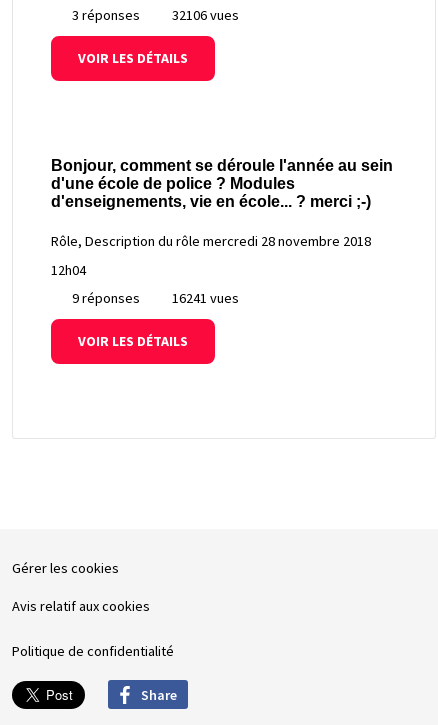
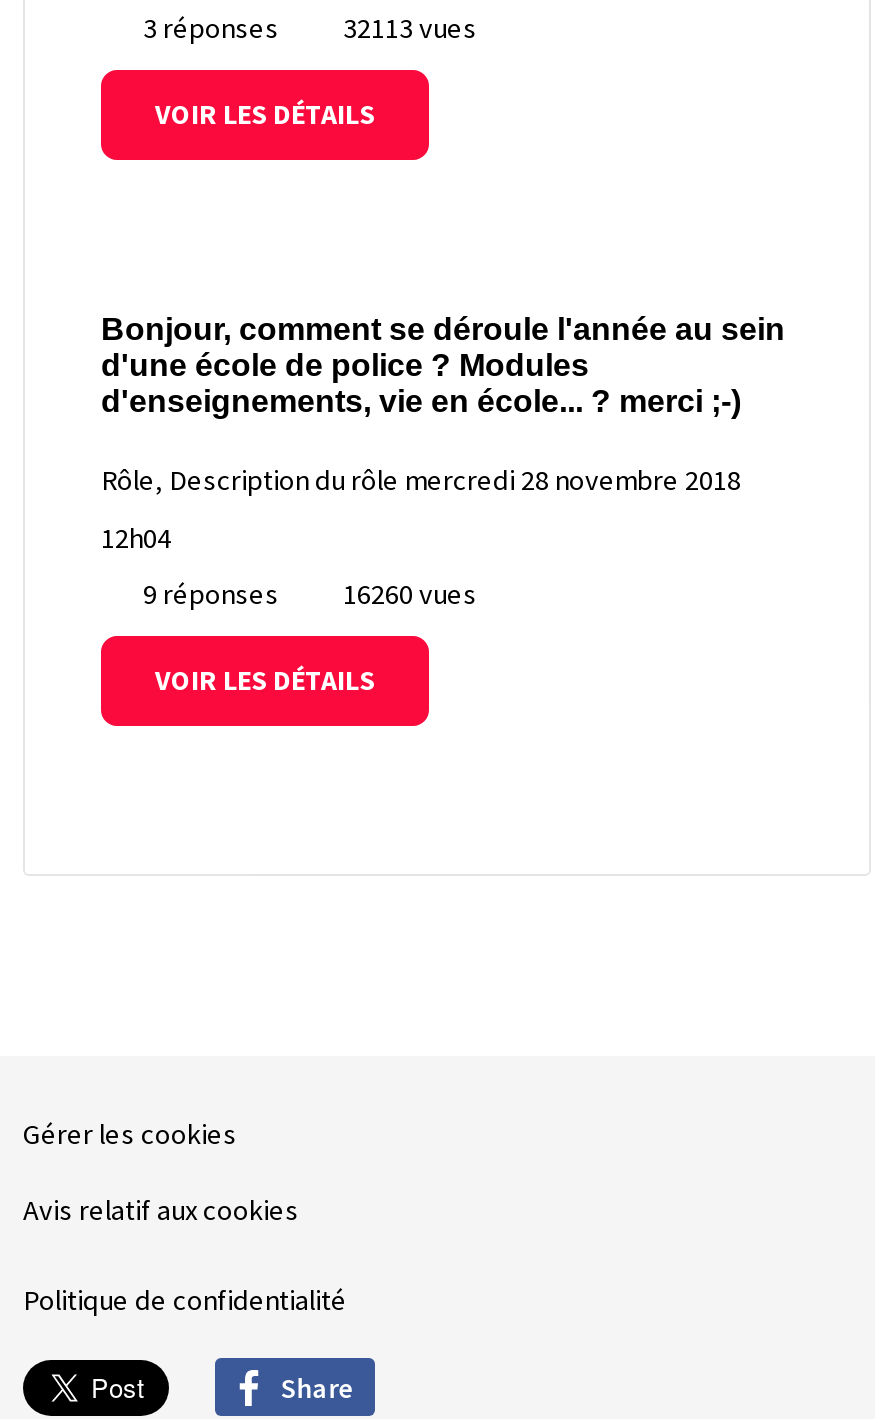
[69,6,239,24] 3 réponses 32106 vues -> [137,10,477,46] 3 réponses 32113 vues
[69,289,239,307] 9 réponses 16241 vues -> [137,576,477,612] 9 réponses 16260 vues

